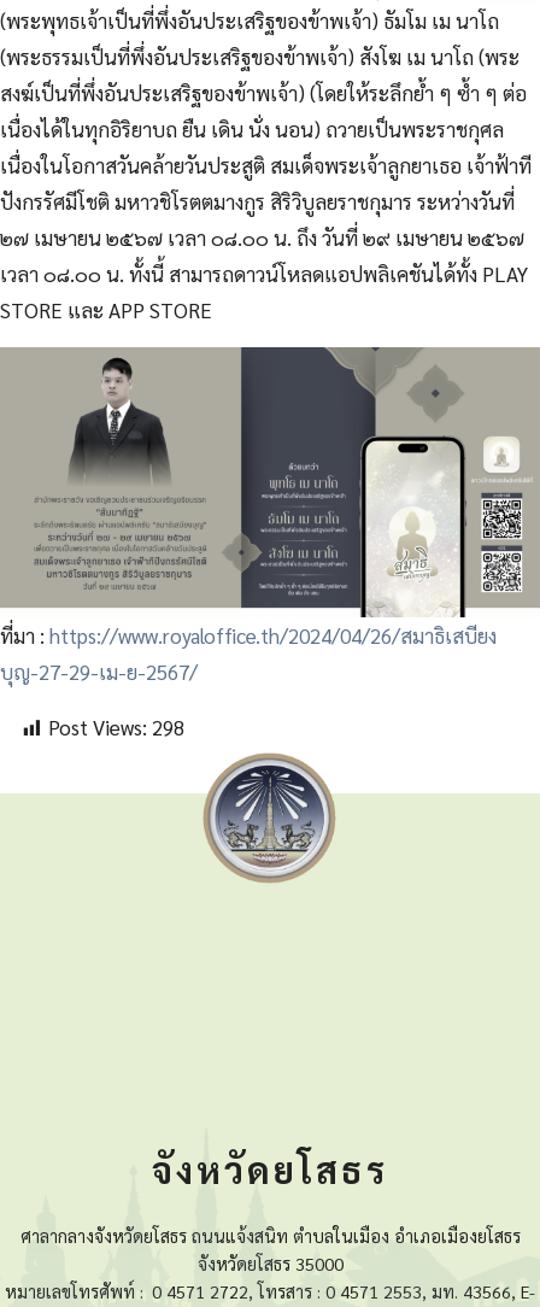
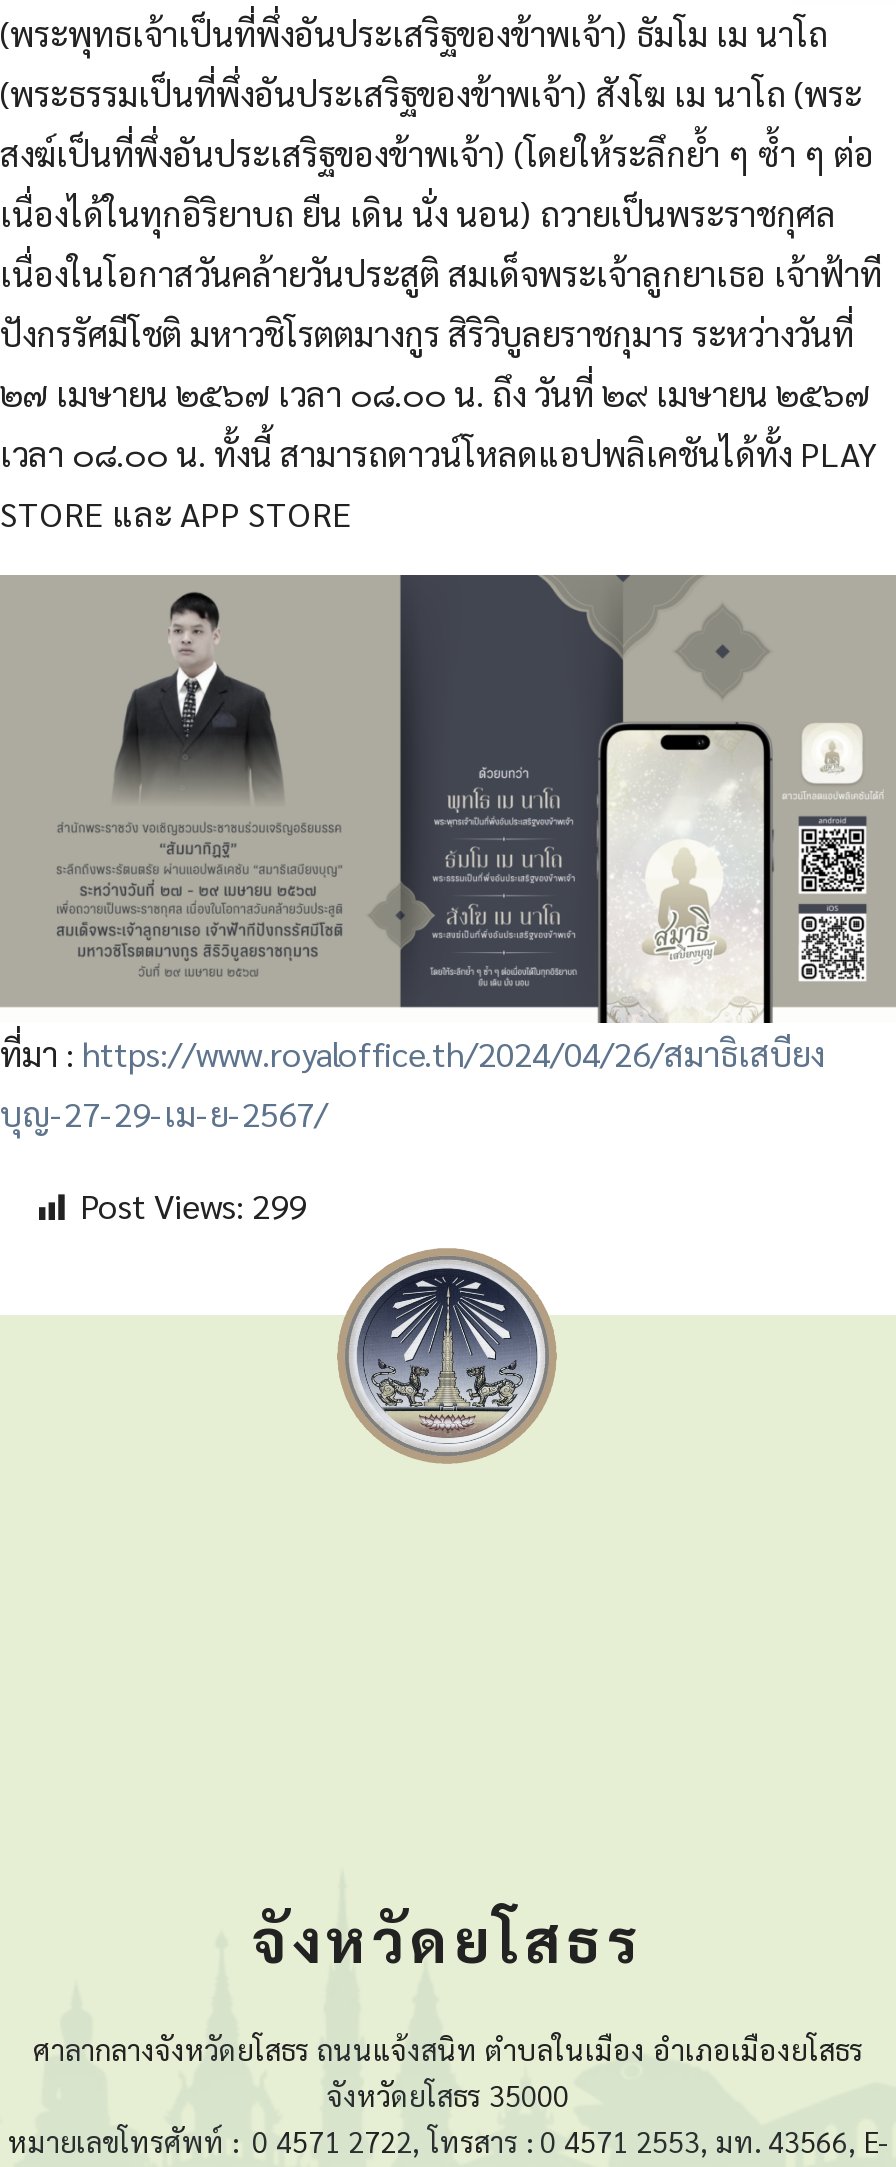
[48,714,184,740] Post Views: 298 -> [80,1183,306,1227] Post Views: 299

